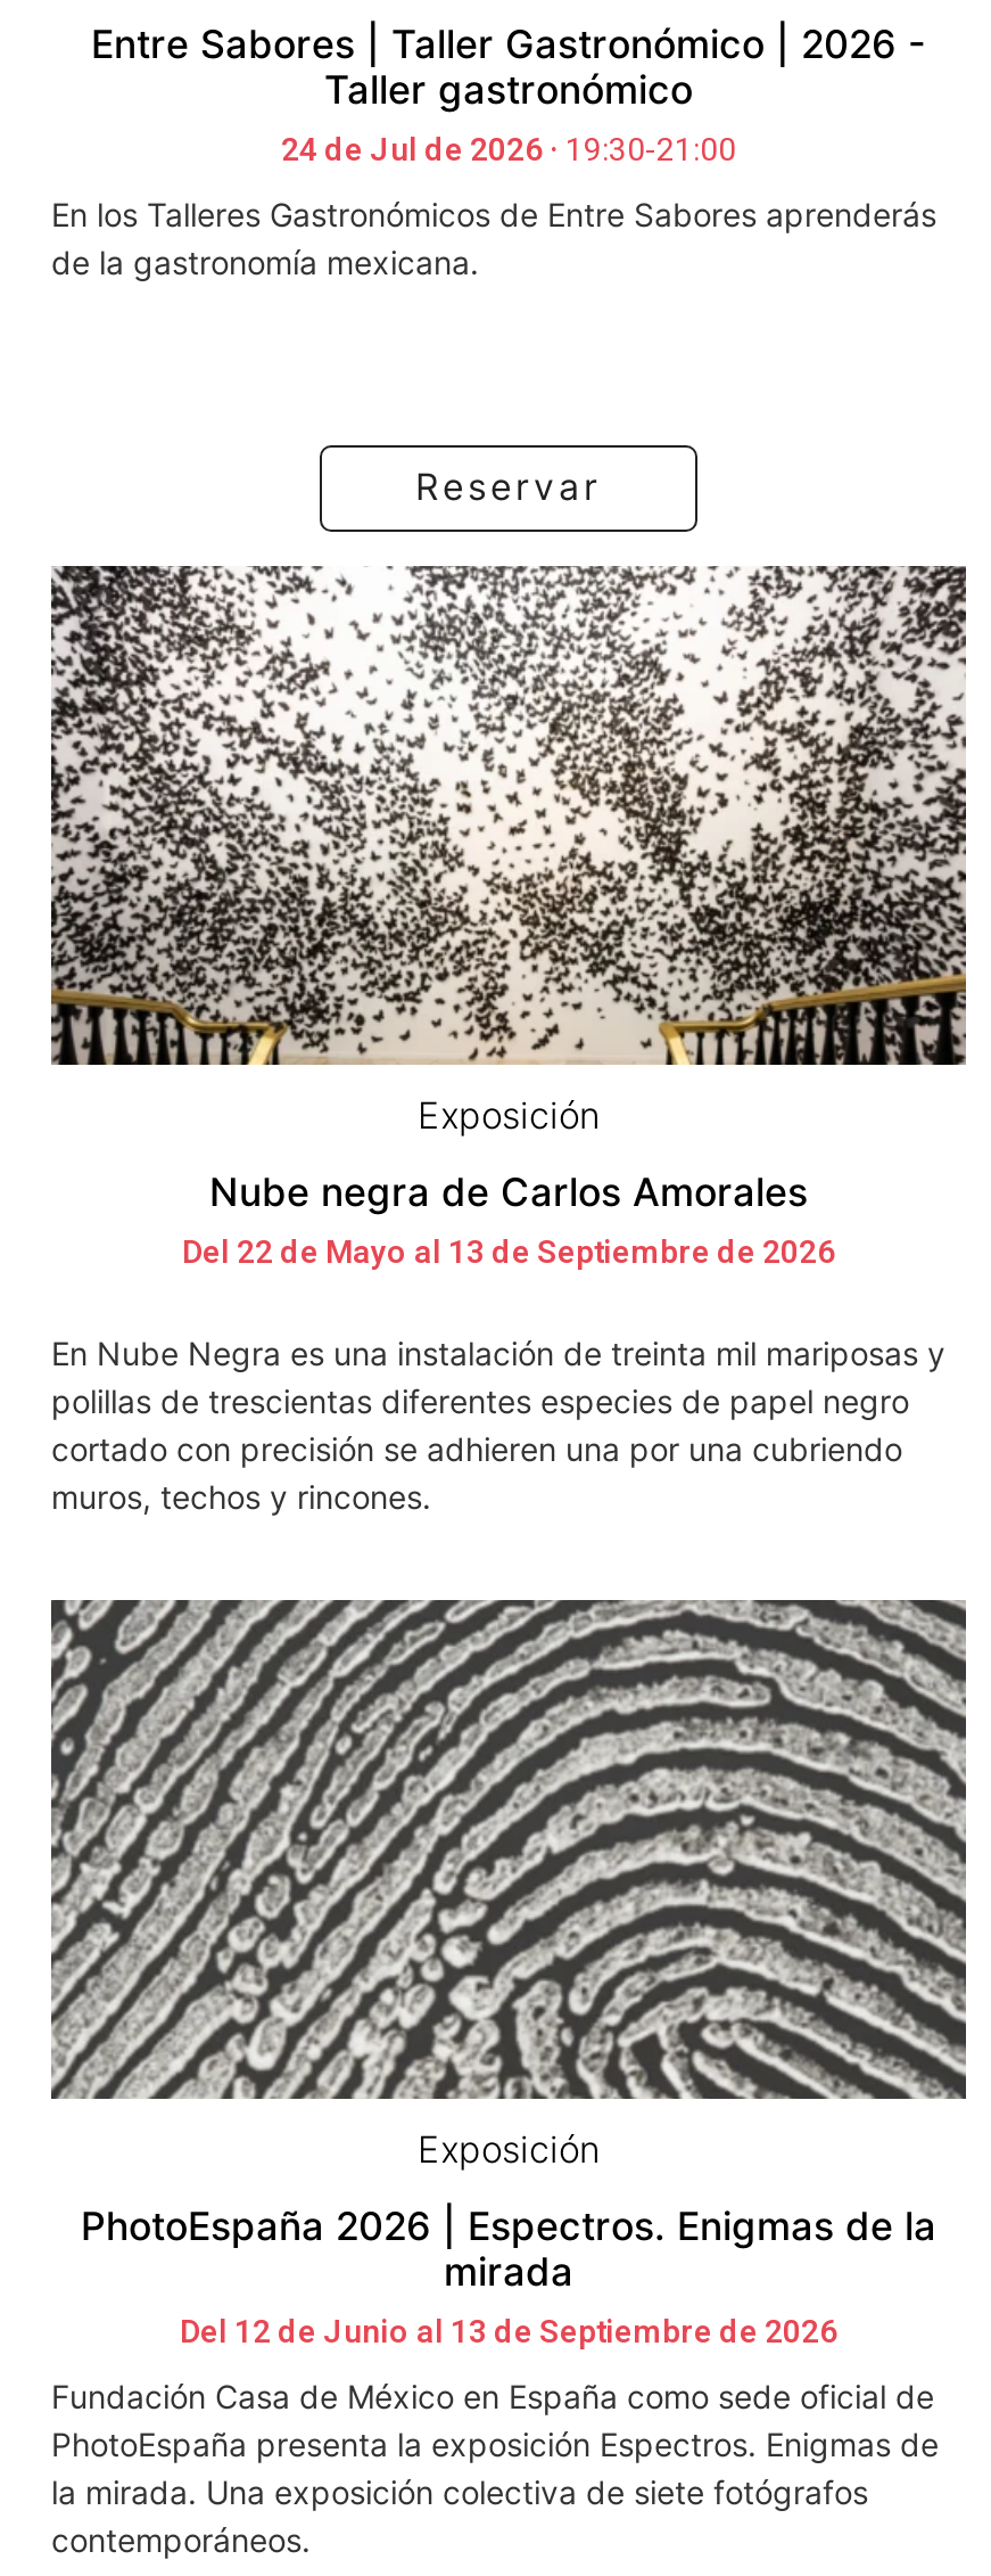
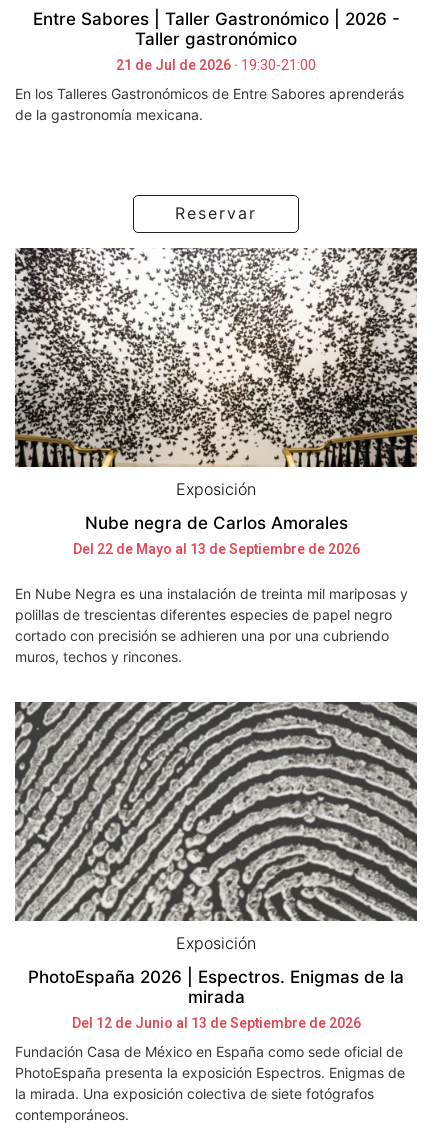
[281,126,736,174] 24 de Jul de 2026 · 19:30-21:00 -> [116,55,316,76] 21 de Jul de 2026 · 19:30-21:00

